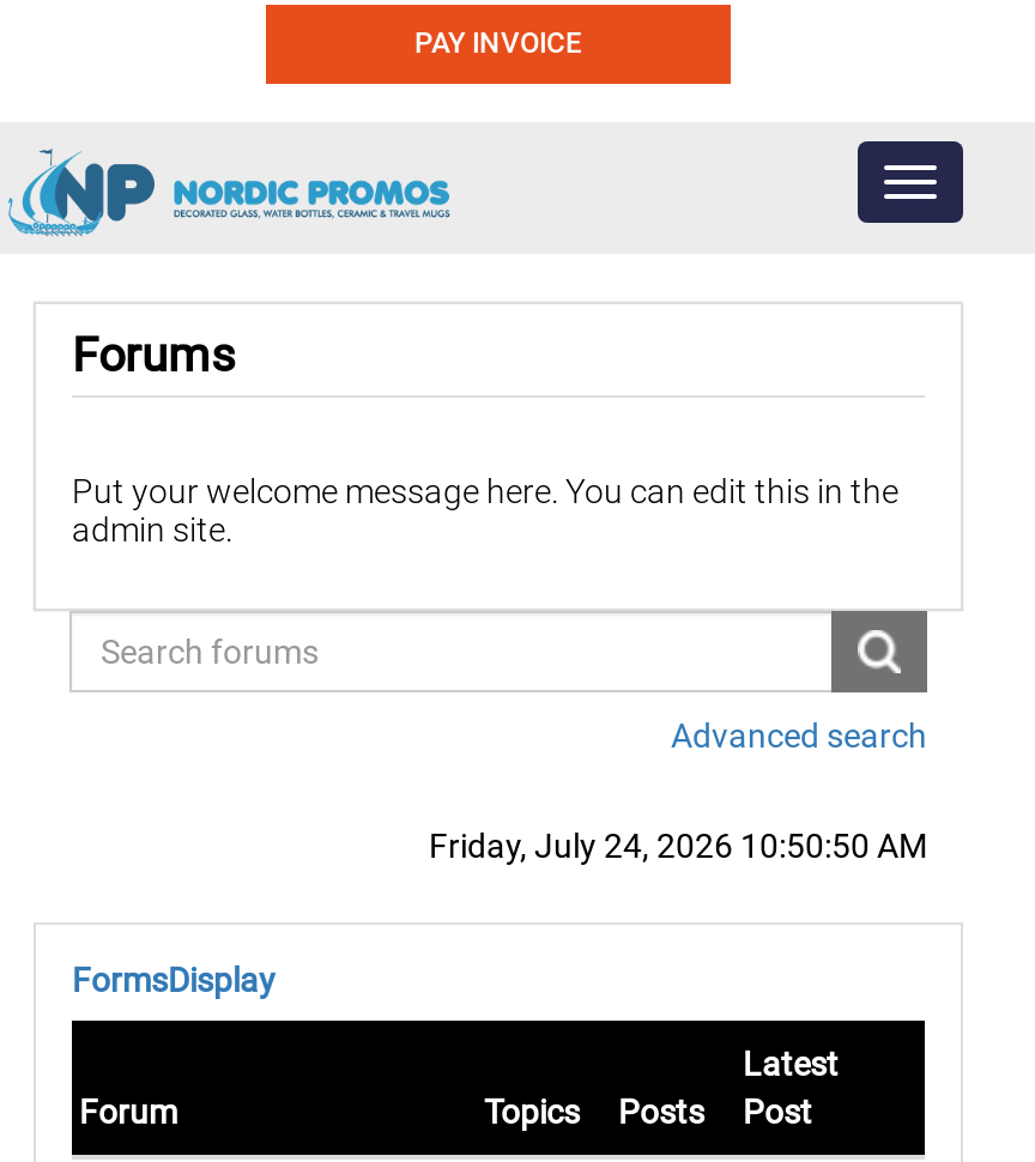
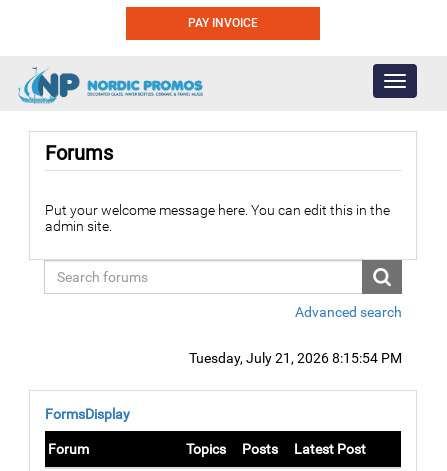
[429,827,927,865] Friday, July 24, 2026 10:50:50 AM -> [189,350,402,366] Tuesday, July 21, 2026 8:15:54 PM

